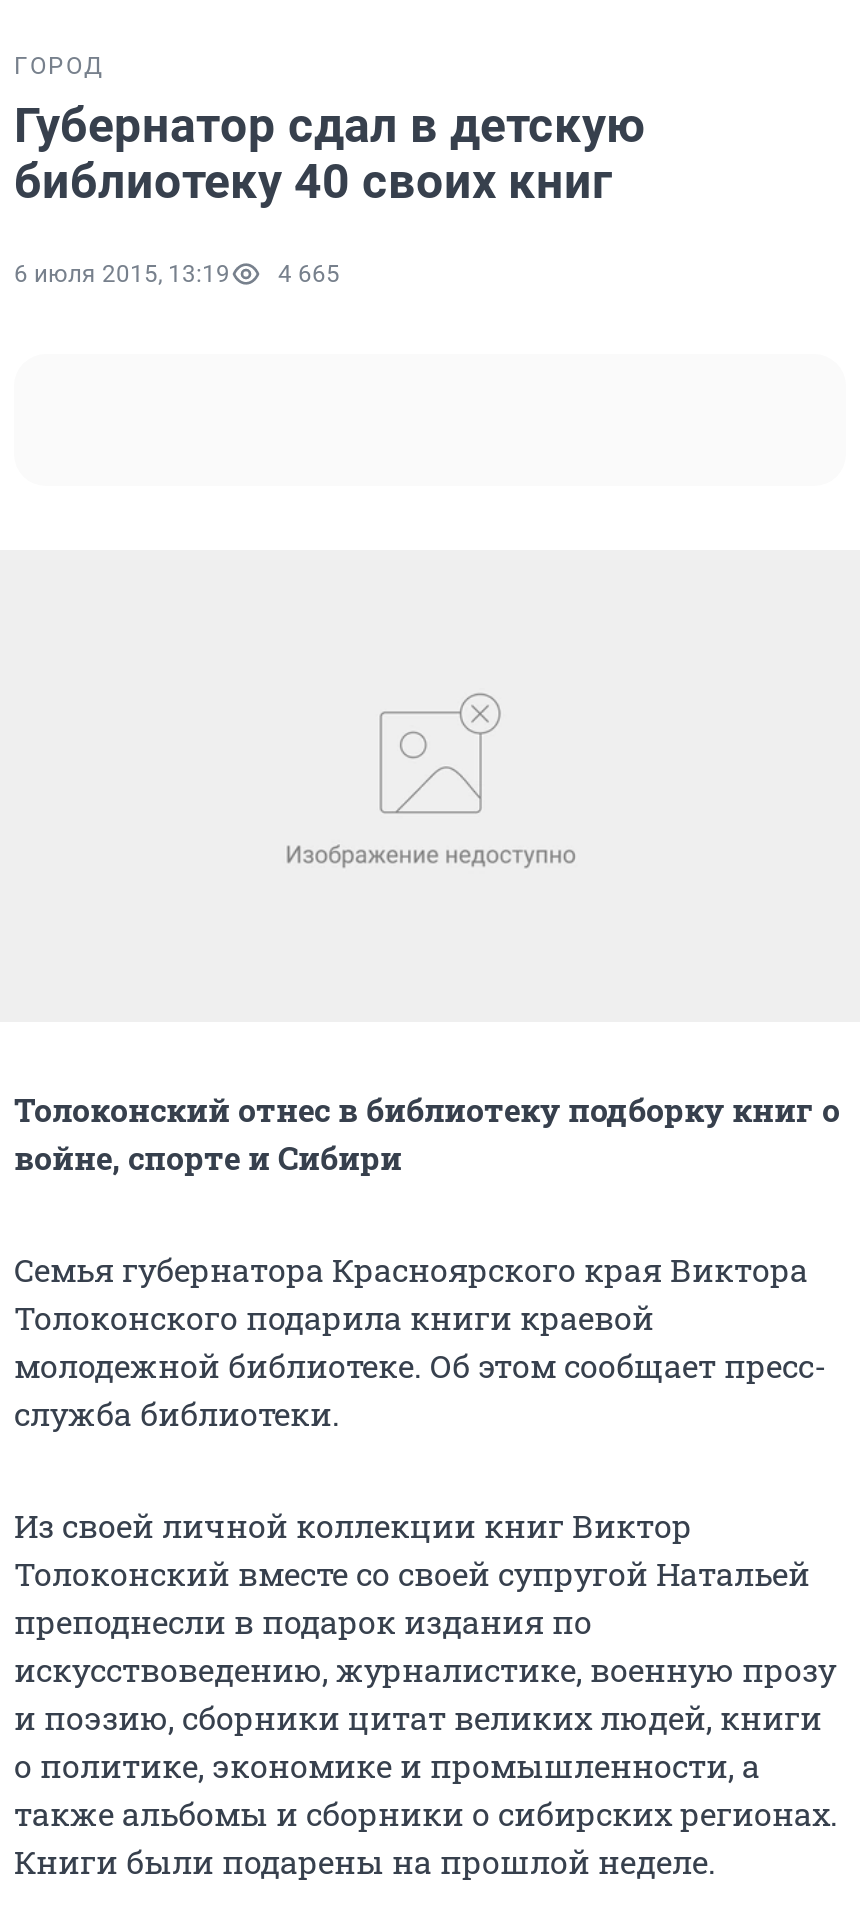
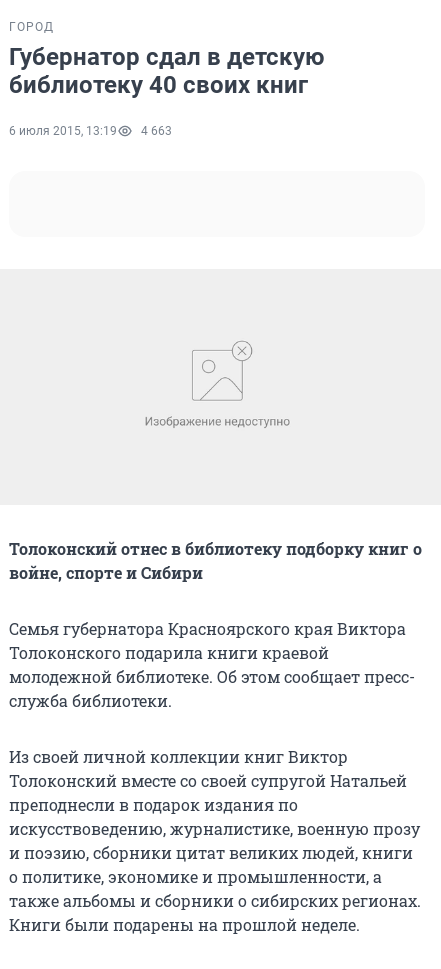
[14,260,340,288] 6 июля 2015, 13:19 4 665 -> [9,124,172,138] 6 июля 2015, 13:19 4 663

